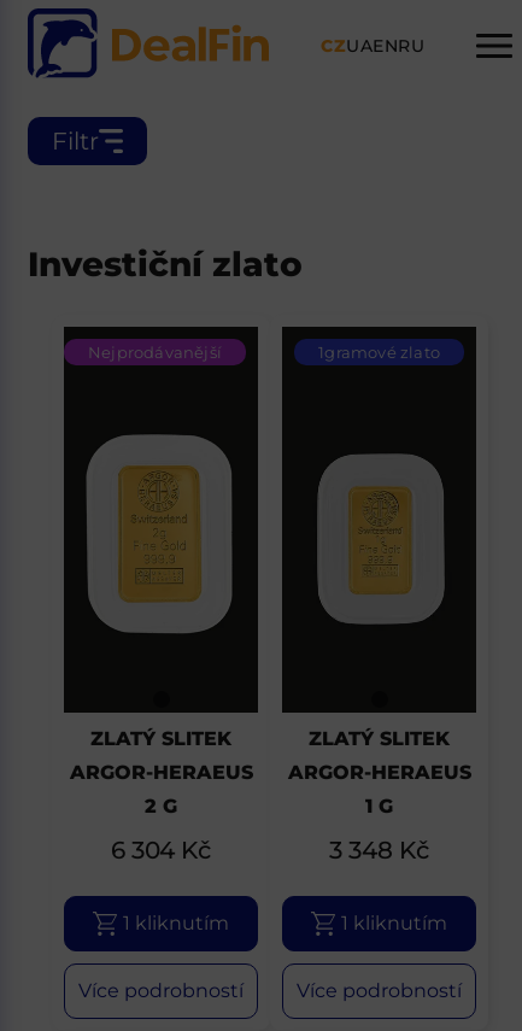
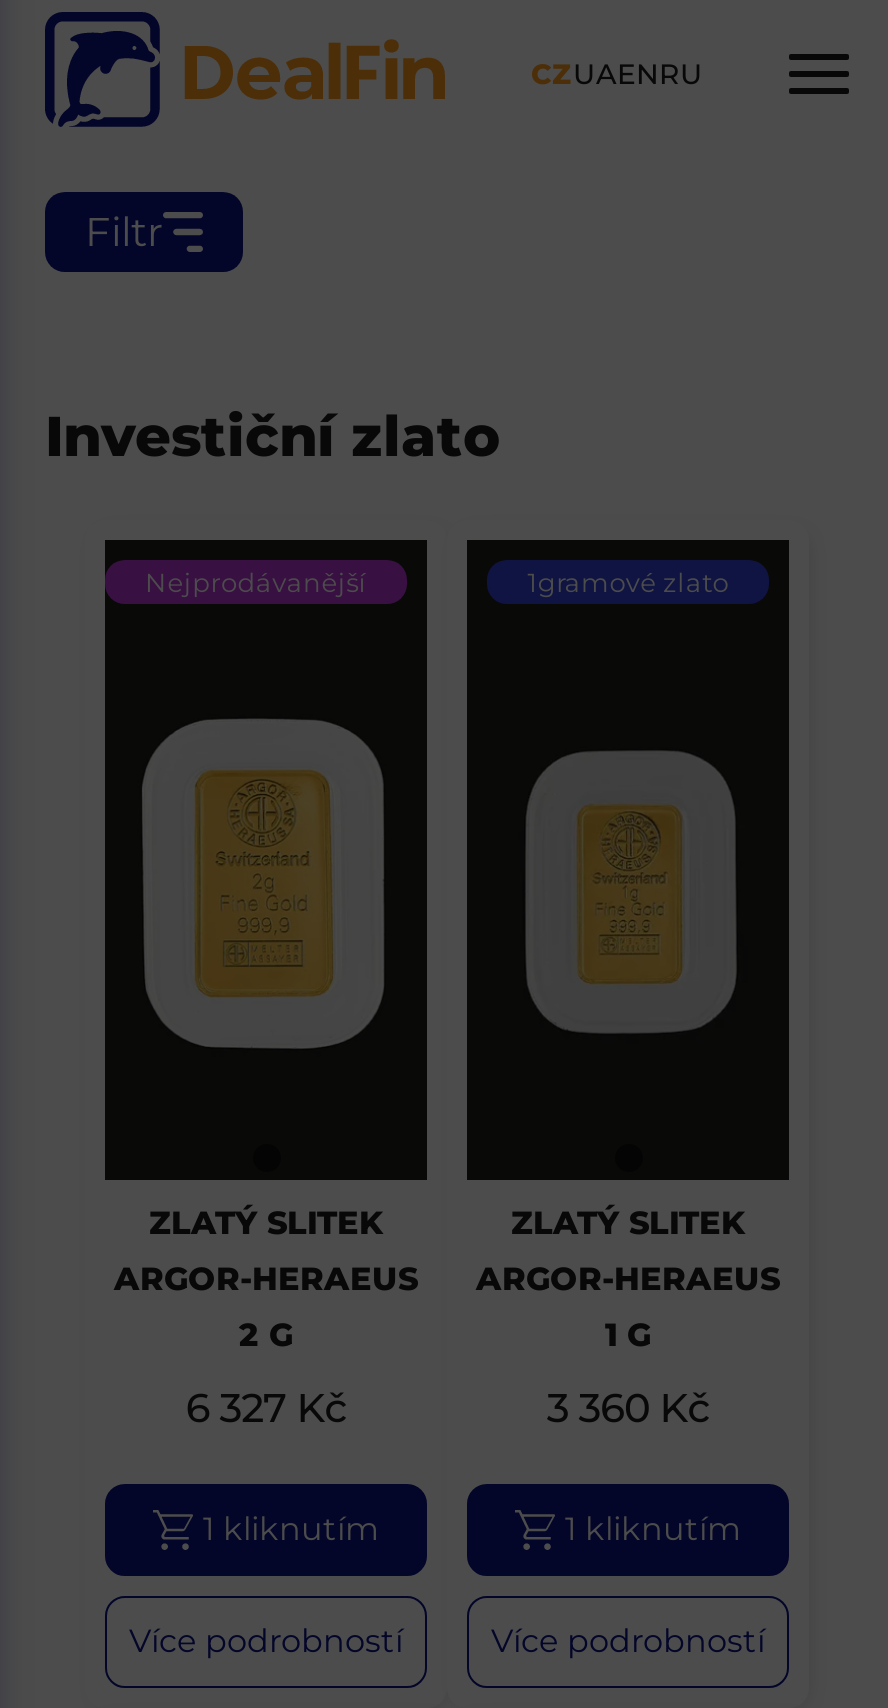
[111,836,211,865] 6 304 Kč -> [186,1384,346,1432] 6 327 Kč
[330,836,429,865] 3 348 Kč -> [547,1384,709,1432] 3 360 Kč

